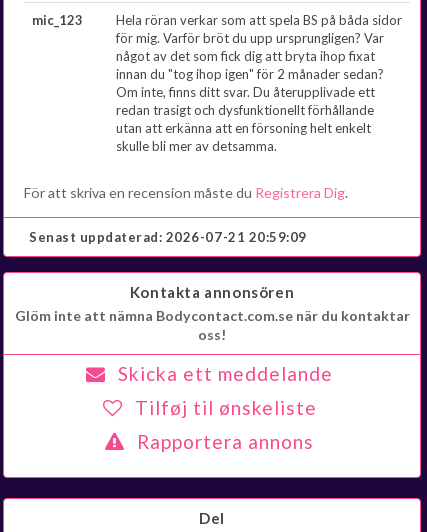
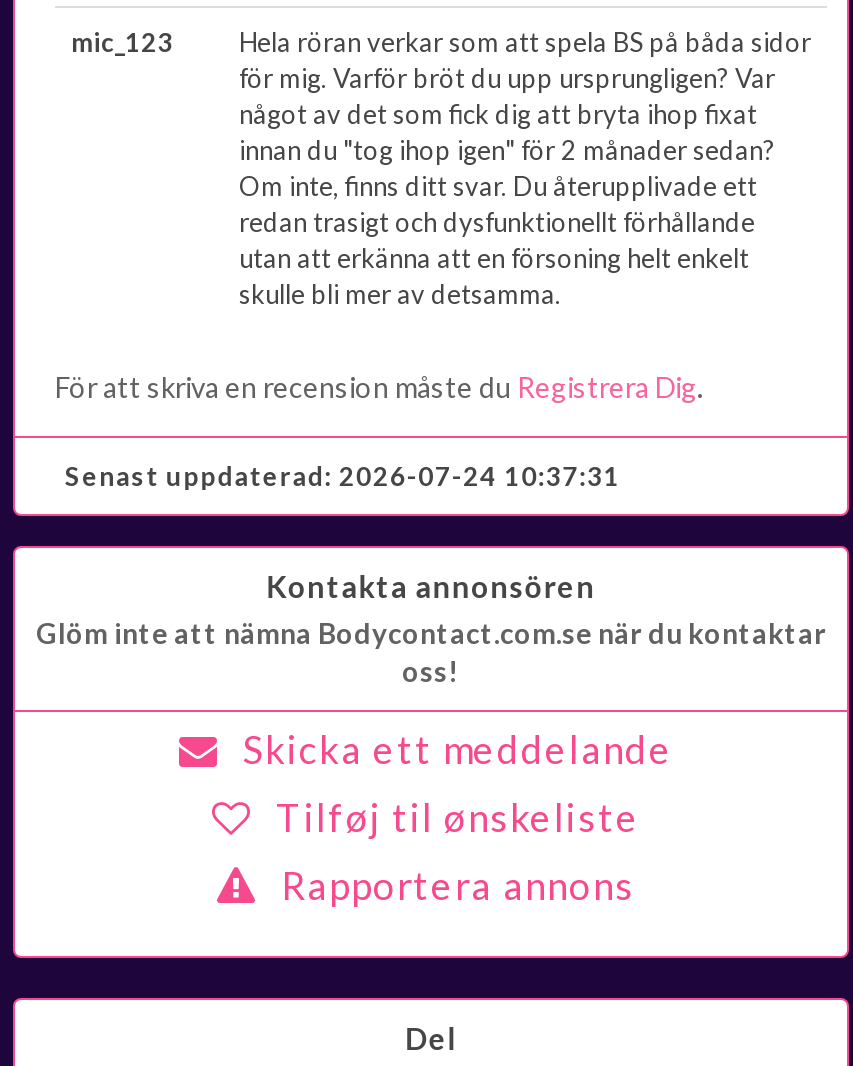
[29,229,307,245] Senast uppdaterad: 2026-07-21 20:59:09 -> [65,460,621,492] Senast uppdaterad: 2026-07-24 10:37:31

